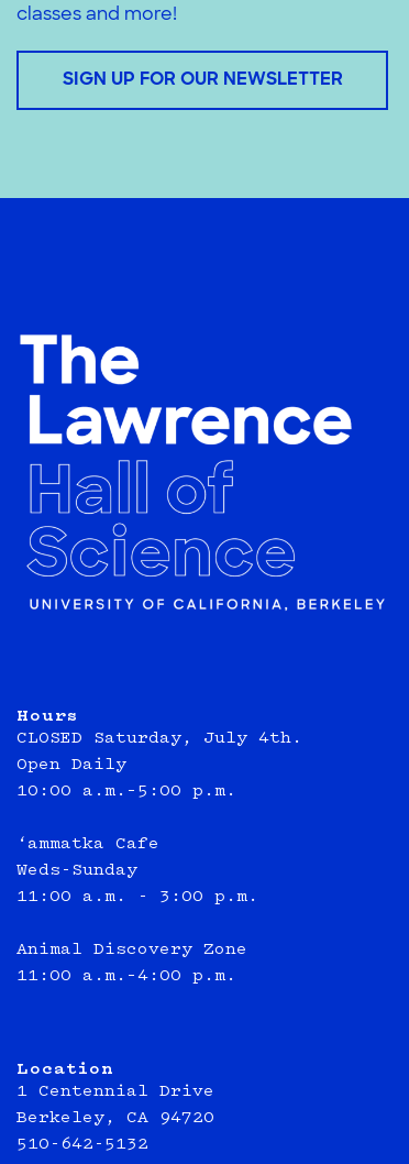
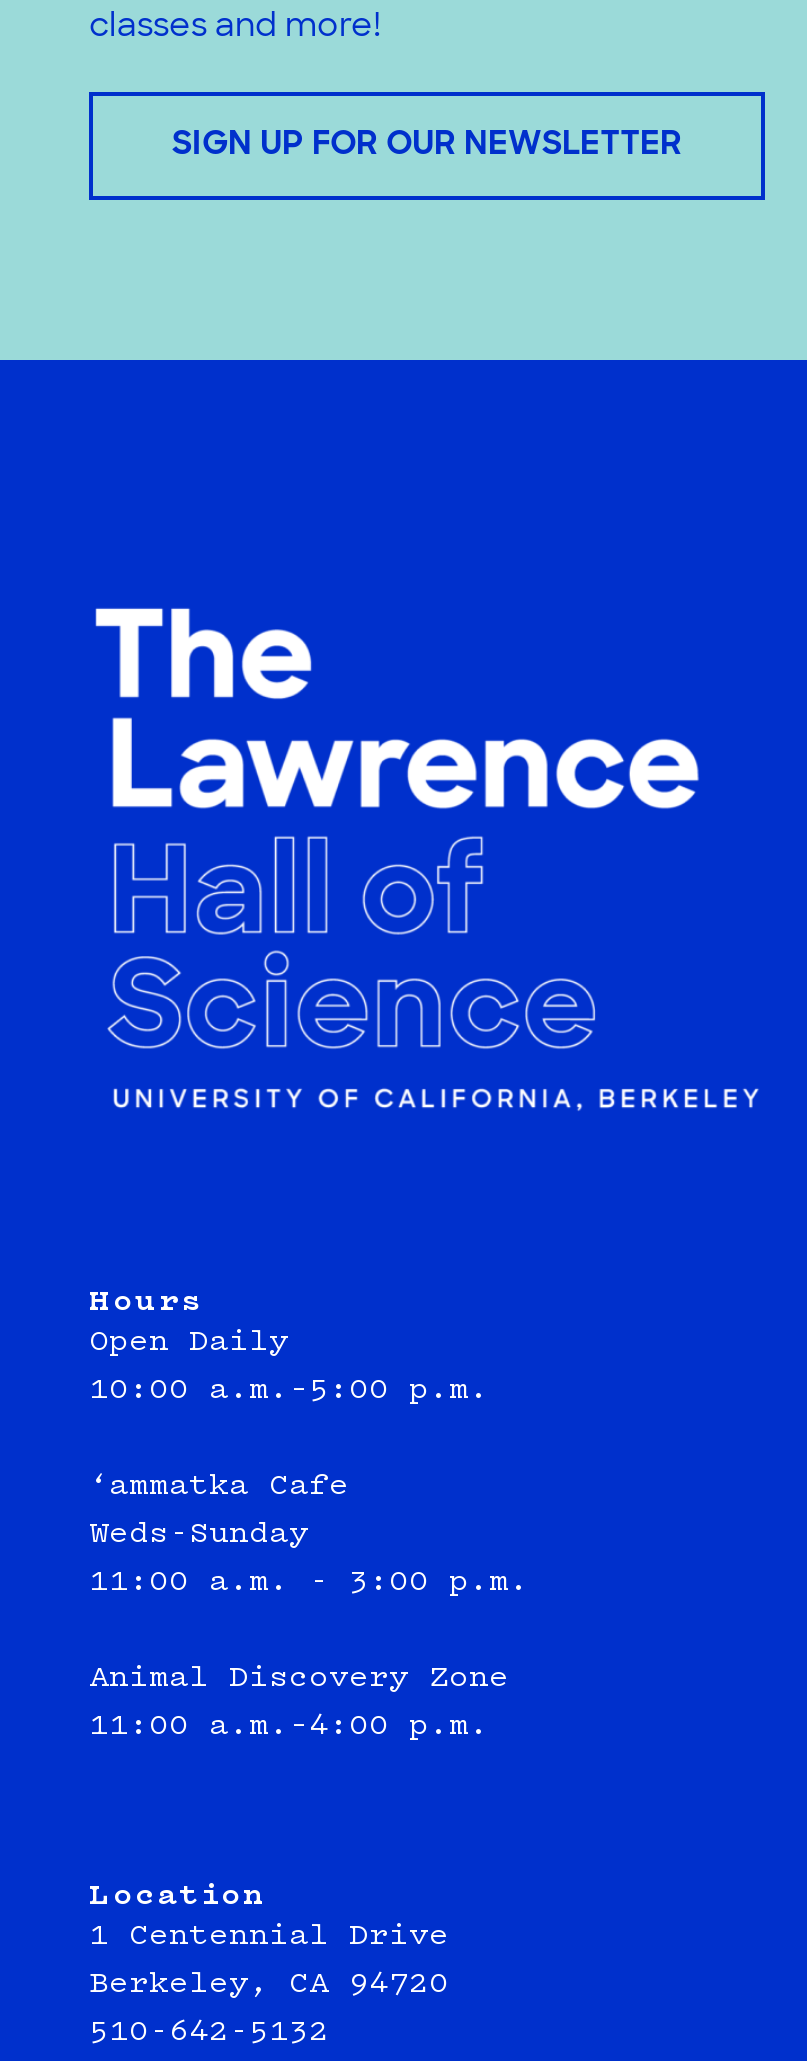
[16,730,313,747] CLOSED Saturday, July 4th. -> none

